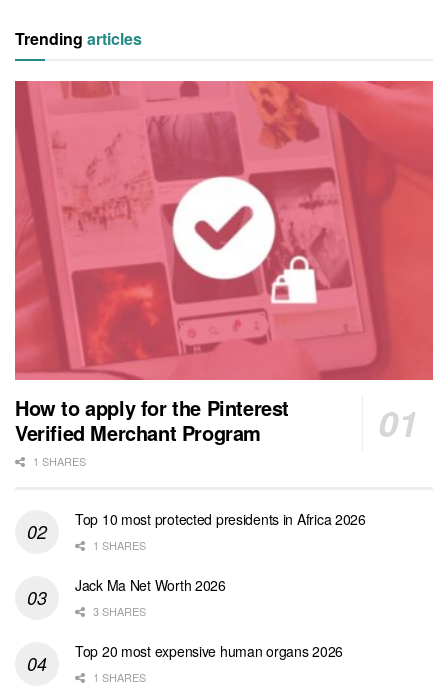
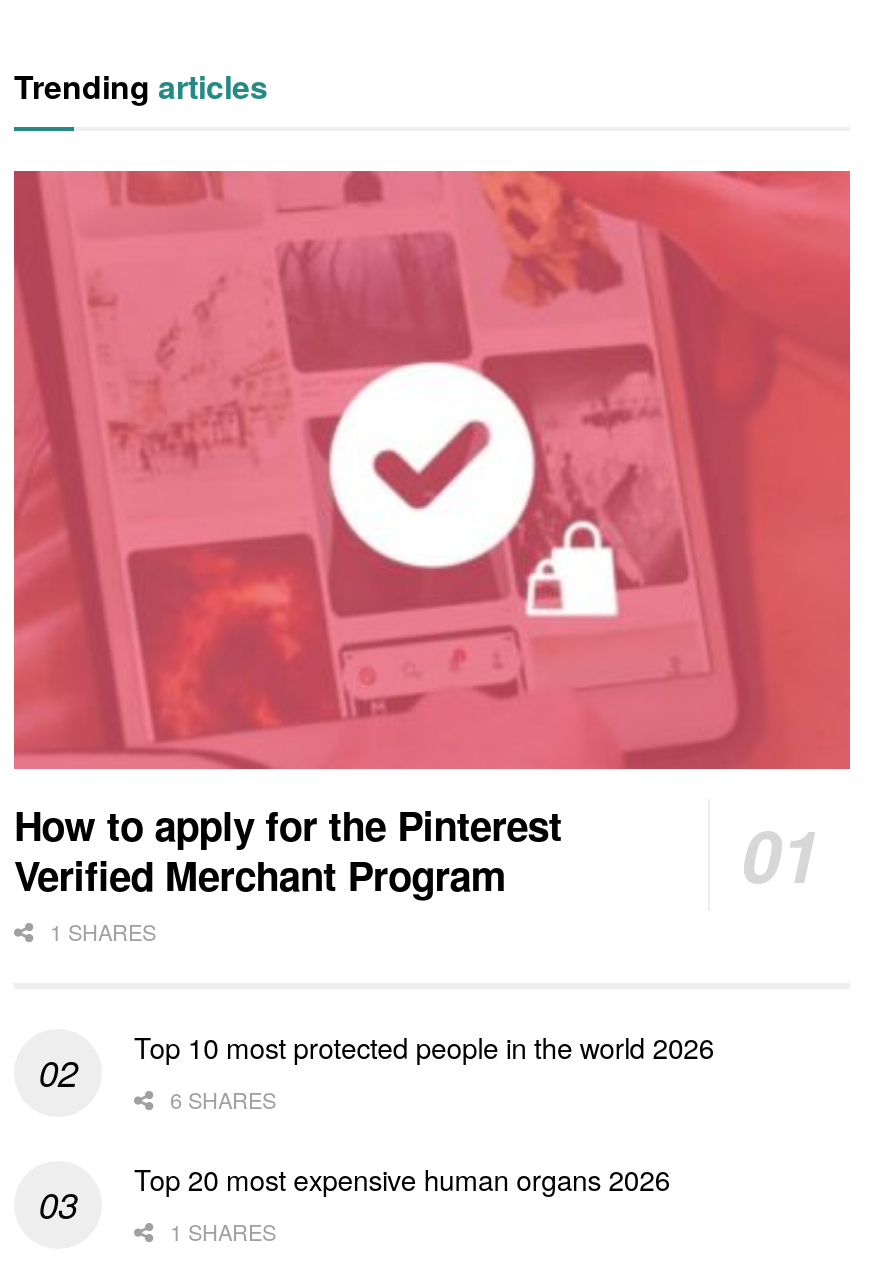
[75,509,366,619] Top 10 most protected presidents in Africa 2026 | 1 SHARES | Jack Ma Net Worth 2026 | 3 SHARES -> [134,1027,714,1115] Top 10 most protected people in the world 2026 | 6 SHARES

